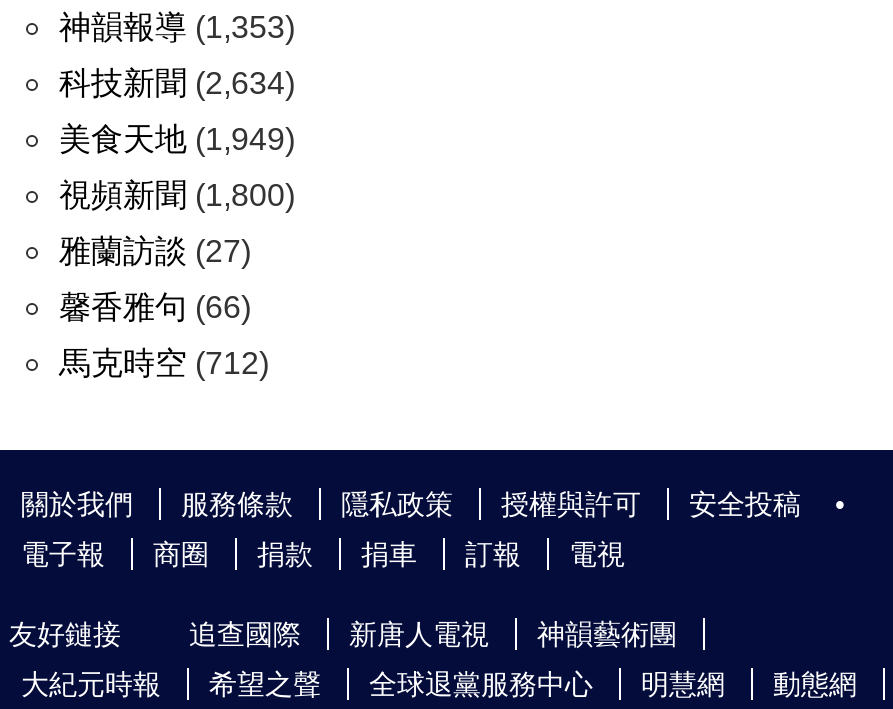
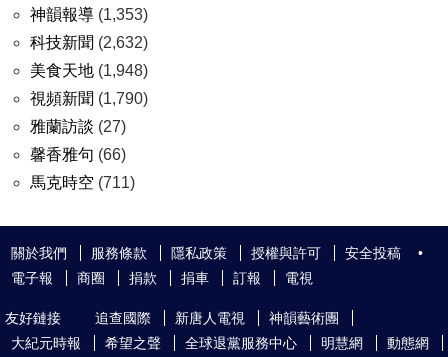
[59,66,295,100] 科技新聞(2,634) -> [30,34,148,51] 科技新聞(2,632)
[59,122,295,156] 美食天地(1,949) -> [30,62,148,79] 美食天地(1,948)
[59,178,295,212] 視頻新聞(1,800) -> [30,90,148,107] 視頻新聞(1,790)
[59,346,269,380] 馬克時空(712) -> [30,174,135,191] 馬克時空(711)

